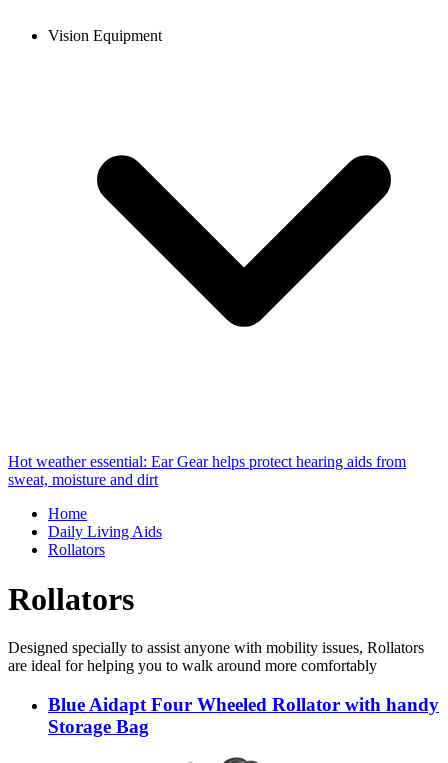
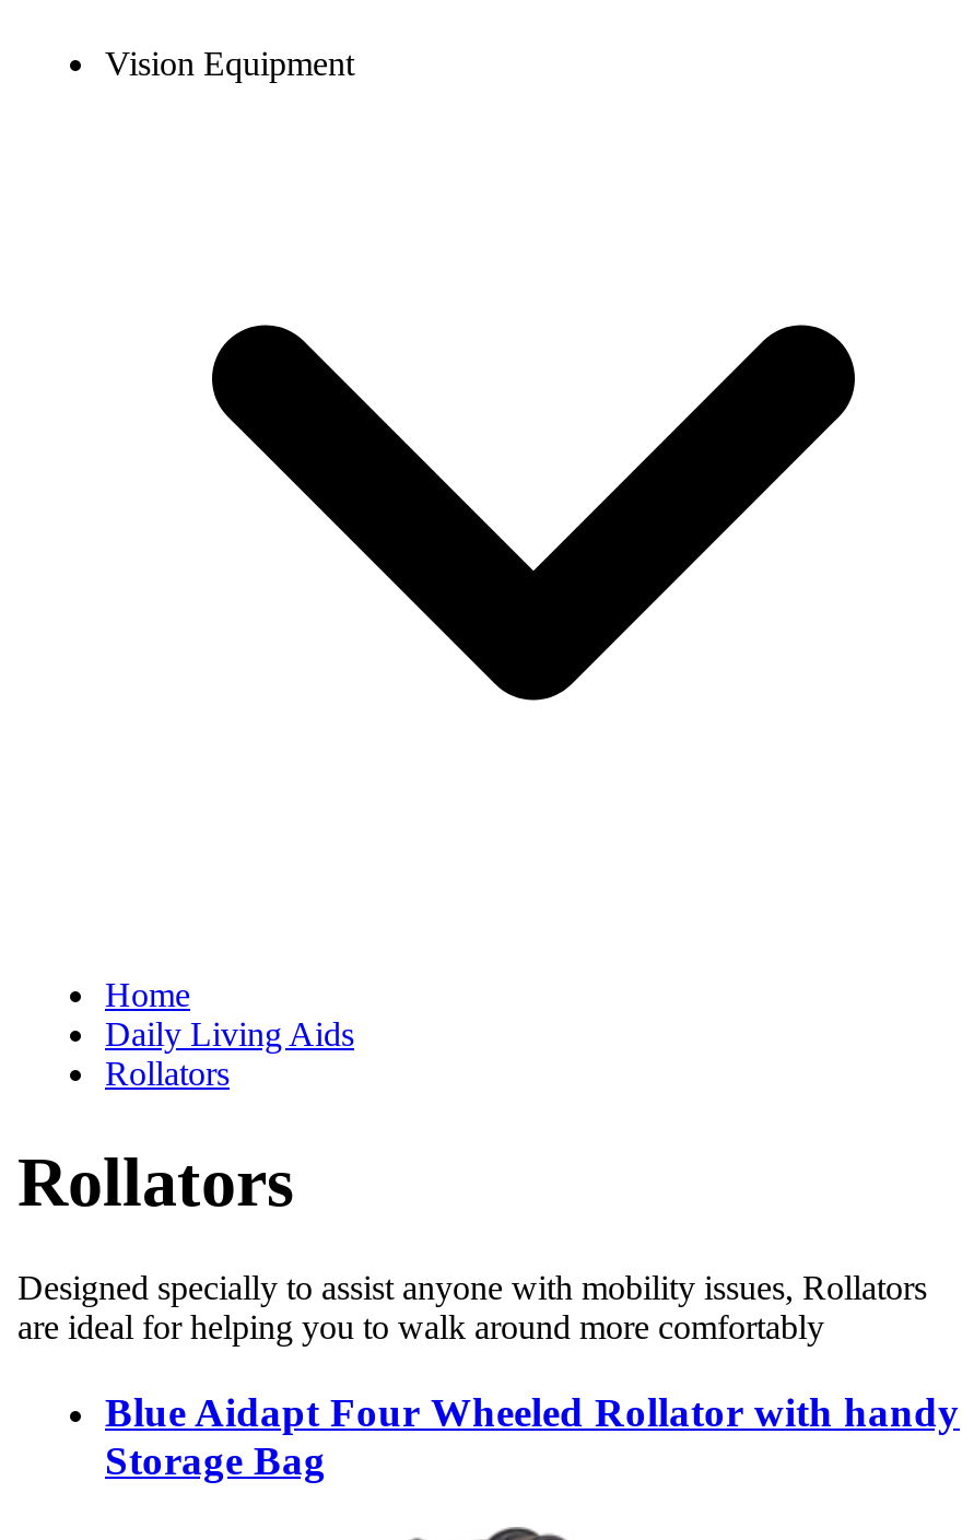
[8,453,406,488] Hot weather essential: Ear Gear helps protect hearing aids from | sweat, moisture and dirt -> none

